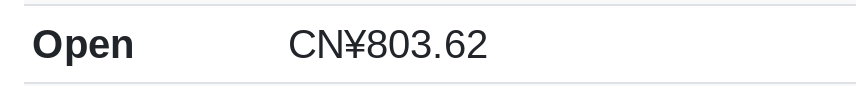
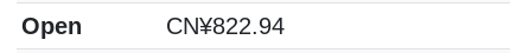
[288,22,488,66] CN¥803.62 -> [166,13,285,39] CN¥822.94

